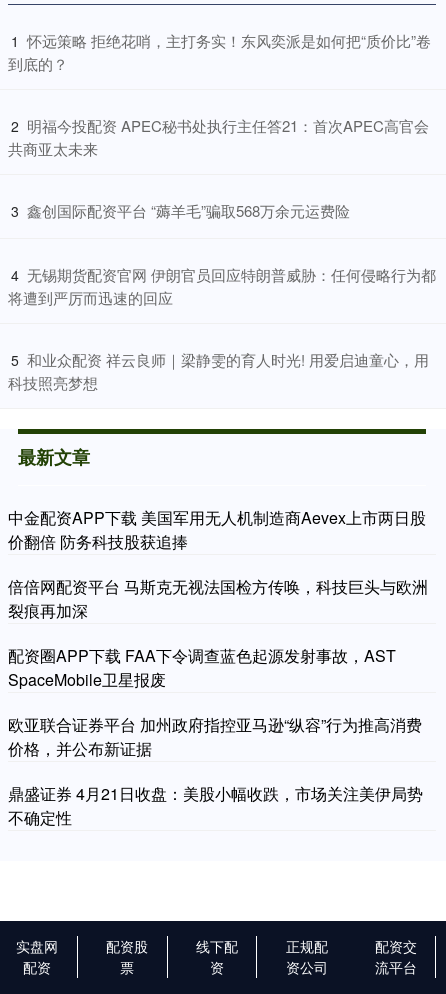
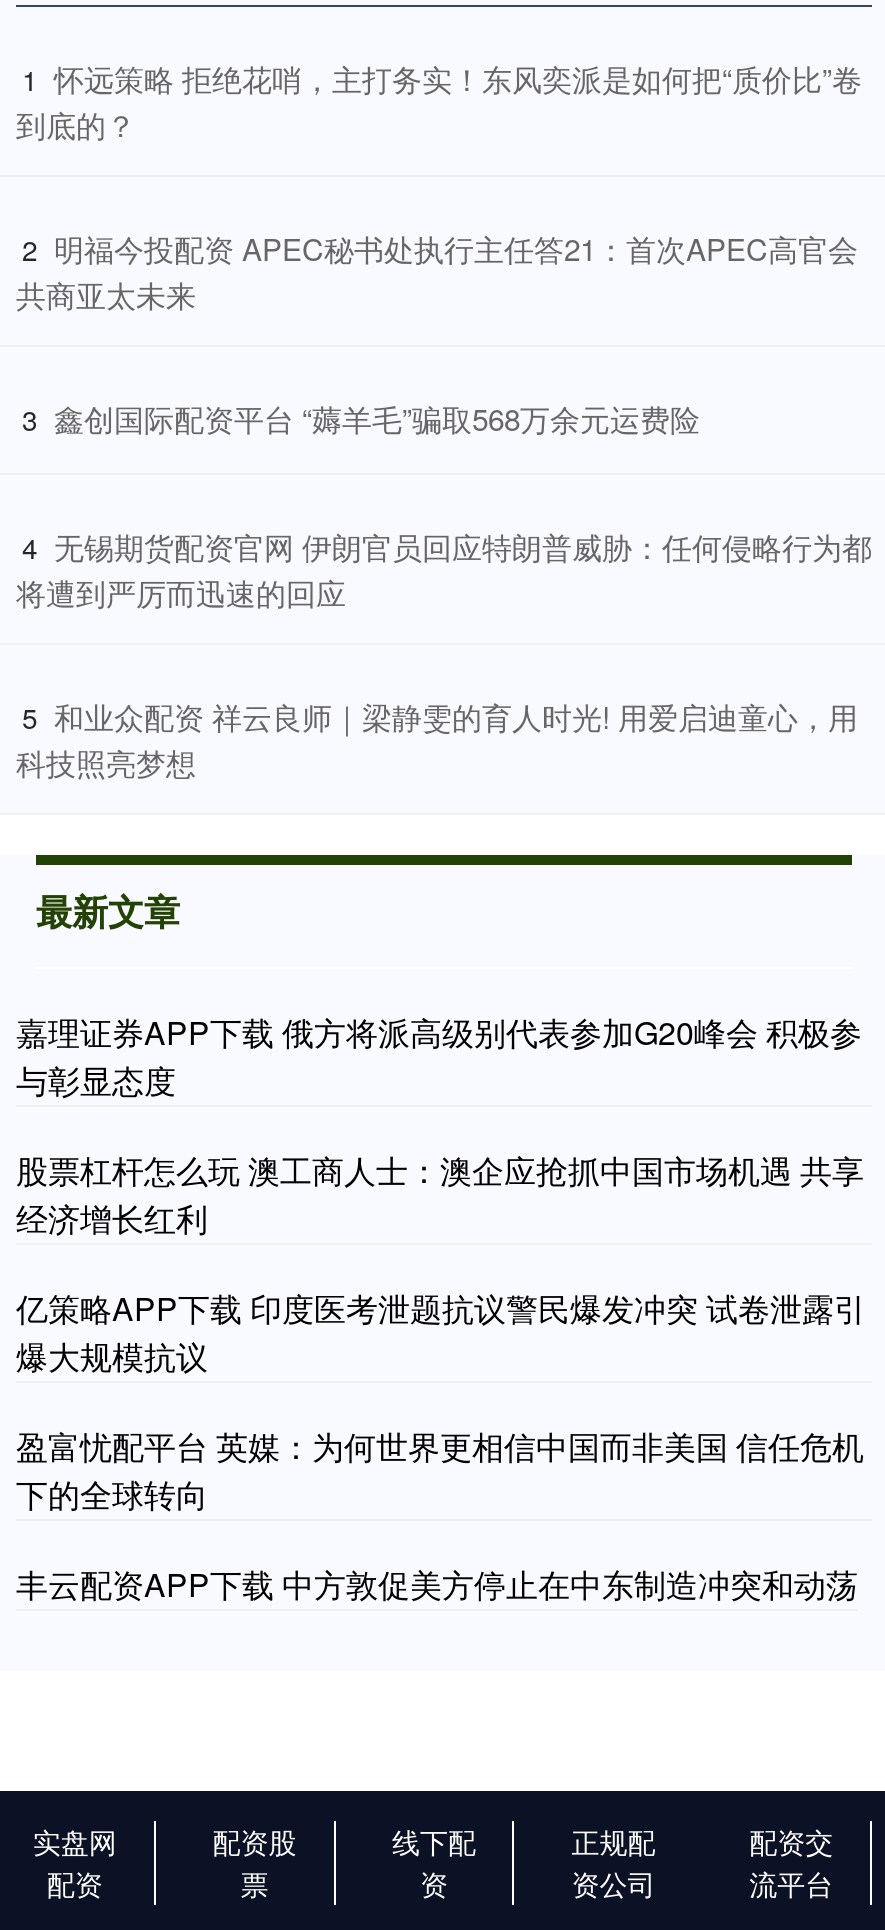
[8,506,426,553] 中金配资APP下载 美国军用无人机制造商Aevex上市两日股 | 价翻倍 防务科技股获追捧 -> [16,1009,862,1103] 嘉理证券APP下载 俄方将派高级别代表参加G20峰会 积极参 | 与彰显态度
[8,575,428,622] 倍倍网配资平台 马斯克无视法国检方传唤，科技巨头与欧洲 | 裂痕再加深 -> [16,1147,864,1241] 股票杠杆怎么玩 澳工商人士：澳企应抢抓中国市场机遇 共享 | 经济增长红利
[8,644,396,691] 配资圈APP下载 FAA下令调查蓝色起源发射事故，AST | SpaceMobile卫星报废 -> [16,1285,866,1379] 亿策略APP下载 印度医考泄题抗议警民爆发冲突 试卷泄露引 | 爆大规模抗议
[8,713,422,760] 欧亚联合证券平台 加州政府指控亚马逊“纵容”行为推高消费 | 价格，并公布新证据 -> [16,1423,864,1517] 盈富忧配平台 英媒：为何世界更相信中国而非美国 信任危机 | 下的全球转向
[8,782,423,829] 鼎盛证券 4月21日收盘：美股小幅收跌，市场关注美伊局势 | 不确定性 -> [16,1561,858,1607] 丰云配资APP下载 中方敦促美方停止在中东制造冲突和动荡

